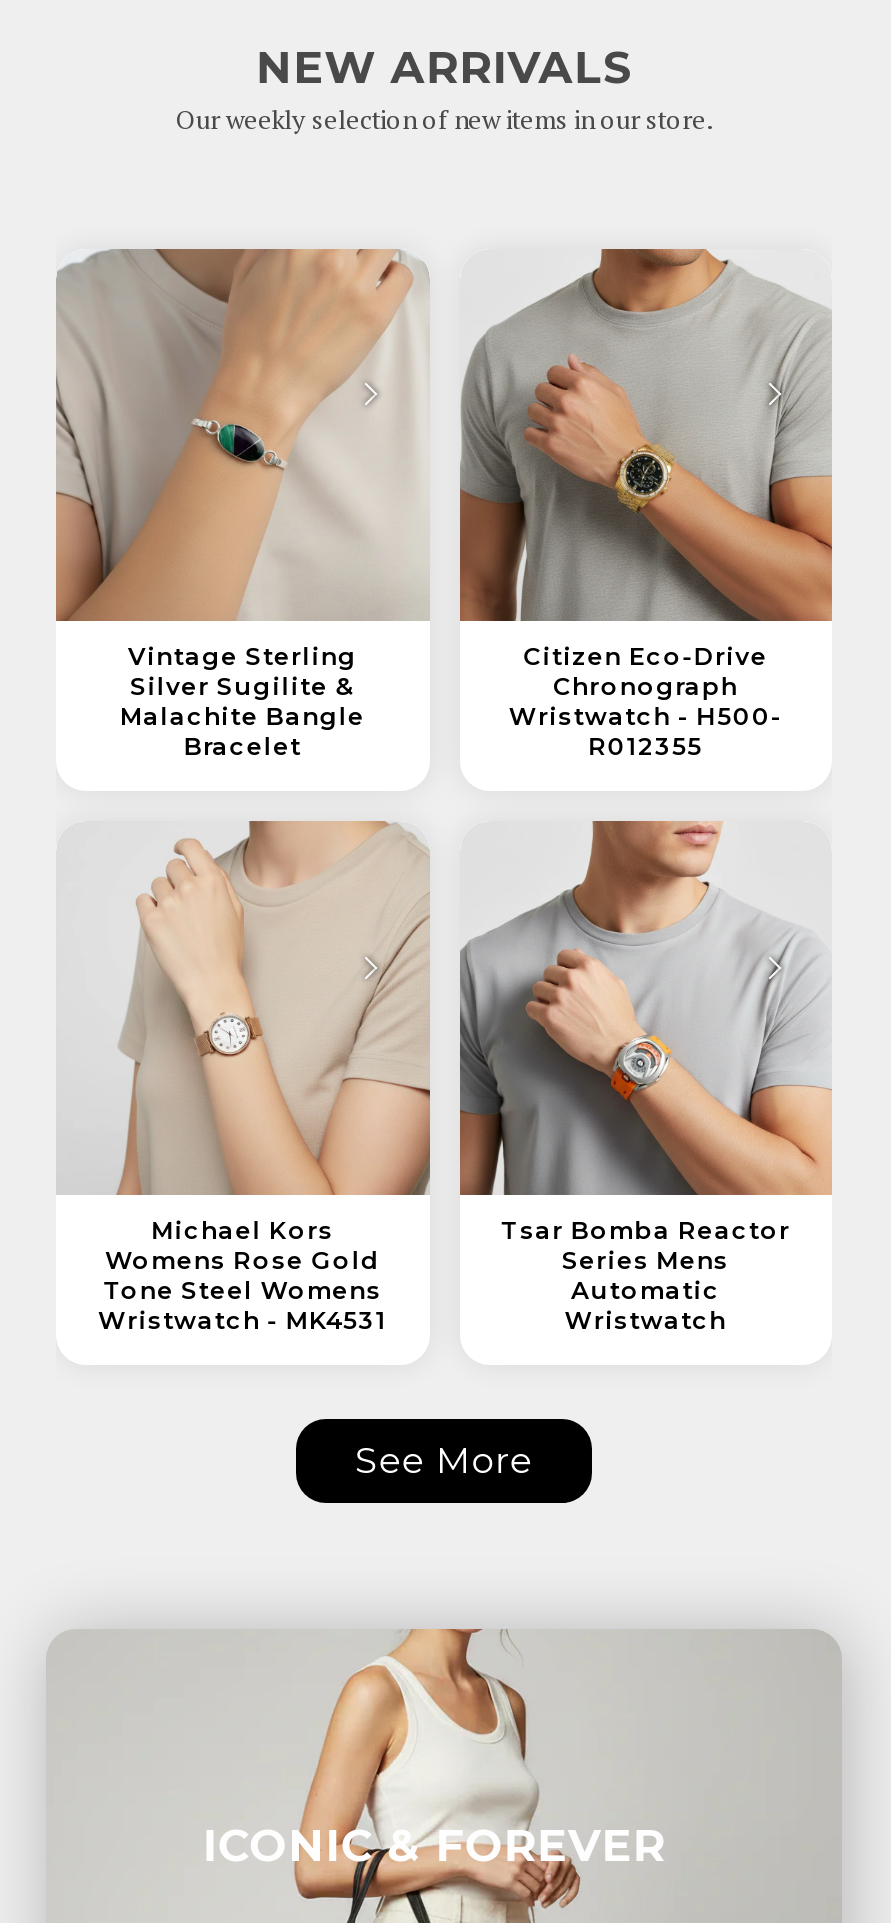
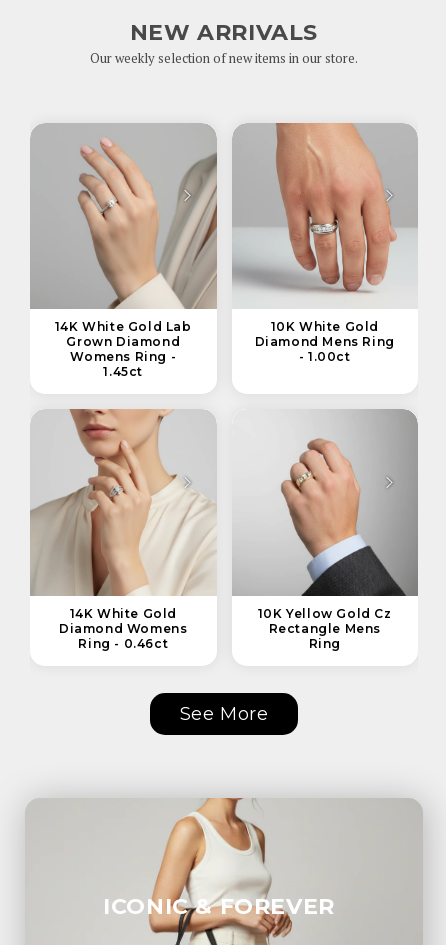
[56,249,430,761] [image] | Vintage Sterling | Silver Sugilite & | Malachite Bangle | Bracelet -> [30,123,218,379] [image] | 14K White Gold Lab | Grown Diamond | Womens Ring - | 1.45ct
[458,249,834,761] [image] | Citizen Eco-Drive | Chronograph | Wristwatch - H500- | R012355 -> [232,122,418,364] [image] | 10K White Gold | Diamond Mens Ring | - 1.00ct
[58,821,432,1334] [image] | Michael Kors | Womens Rose Gold | Tone Steel Womens | Wristwatch - MK4531 -> [30,408,216,650] [image] | 14K White Gold | Diamond Womens | Ring - 0.46ct
[458,819,832,1334] [image] | Tsar Bomba Reactor | Series Mens | Automatic | Wristwatch -> [232,409,418,650] [image] | 10K Yellow Gold Cz | Rectangle Mens | Ring

